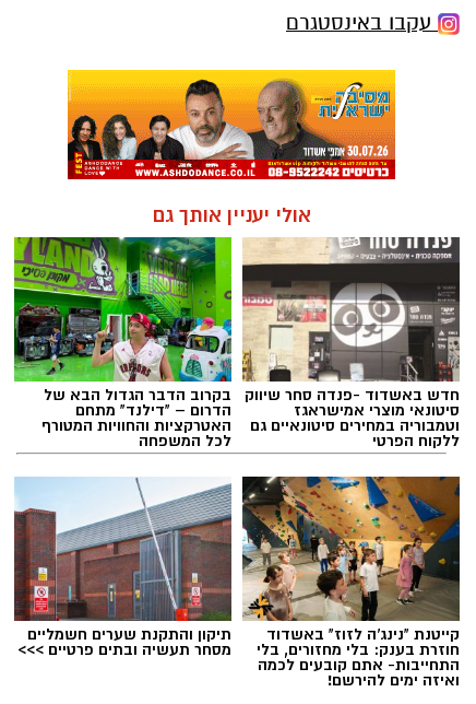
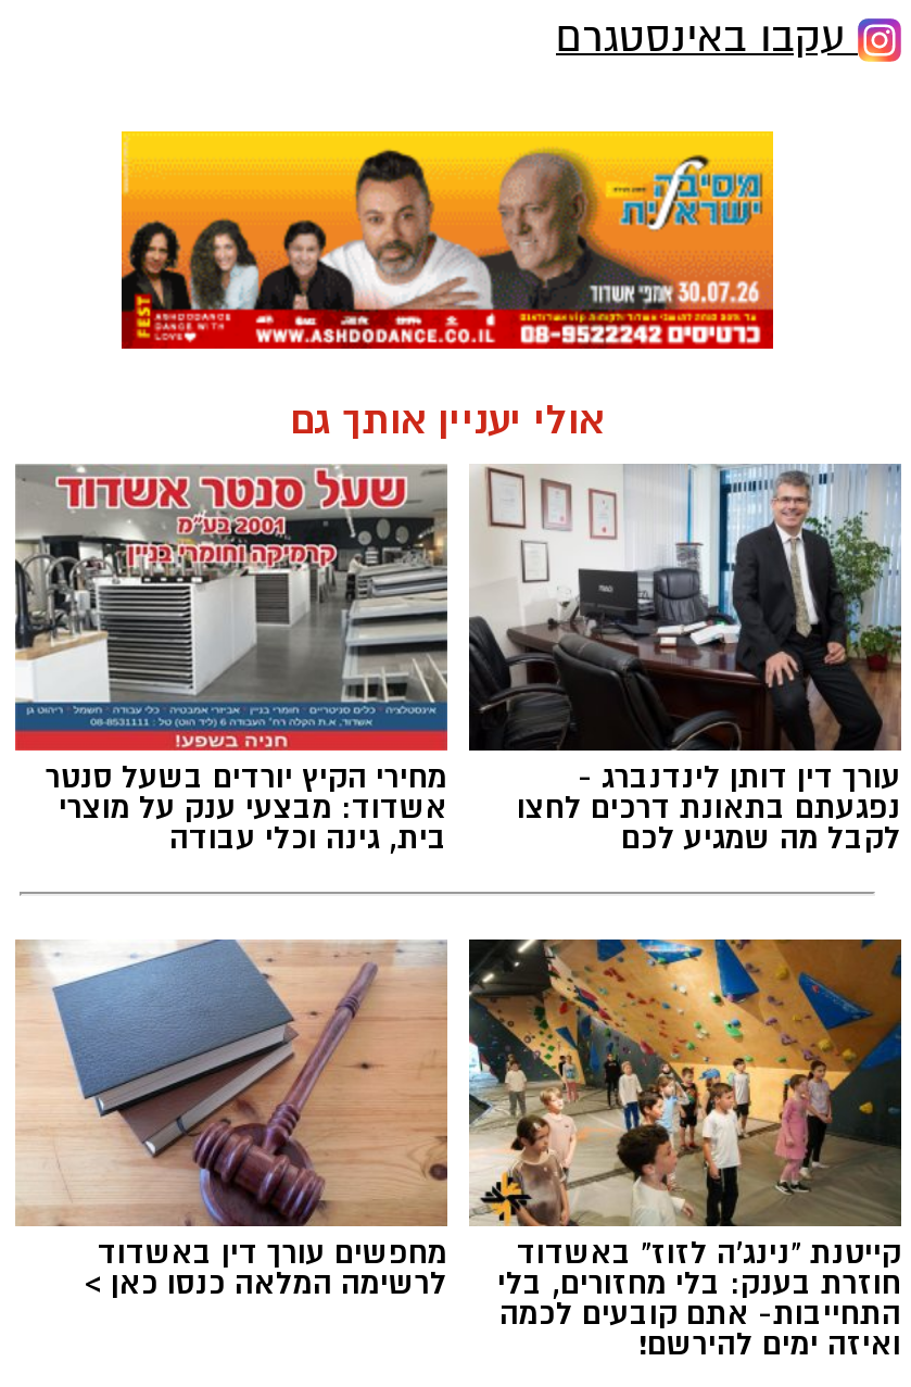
[13,236,233,450] [image] | בקרוב הדבר הגדול הבא של | הדרום – "דילנד" מתחם | האטרקציות והחוויות המטורף | לכל המשפחה -> [13,464,450,857] [image] | מחירי הקיץ יורדים בשעל סנטר | אשדוד: מבצעי ענק על מוצרי | בית, גינה וכלי עבודה
[241,236,461,450] [image] | חדש באשדוד -פנדה סחר שיווק | סיטונאי מוצרי אמישראגז | וטמבוריה במחירים סיטונאיים גם | ללקוח הפרטי -> [467,464,901,857] [image] | עורך דין דותן לינדנברג - | נפגעתם בתאונת דרכים לחצו | לקבל מה שמגיע לכם
[13,477,233,660] [image] | תיקון והתקנת שערים חשמליים | מסחר תעשיה ובתים פרטיים >>> -> [13,940,450,1303] [image] | מחפשים עורך דין באשדוד | לרשימה המלאה כנסו כאן >

